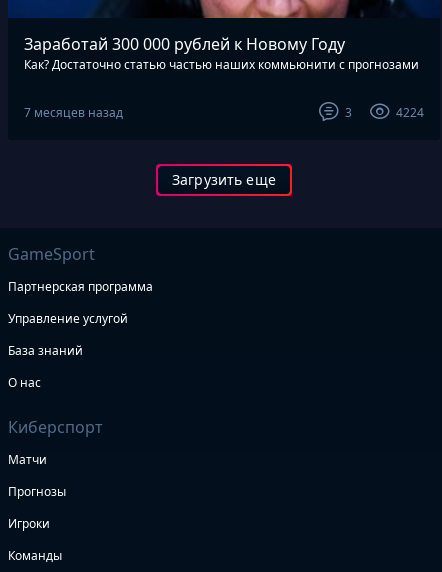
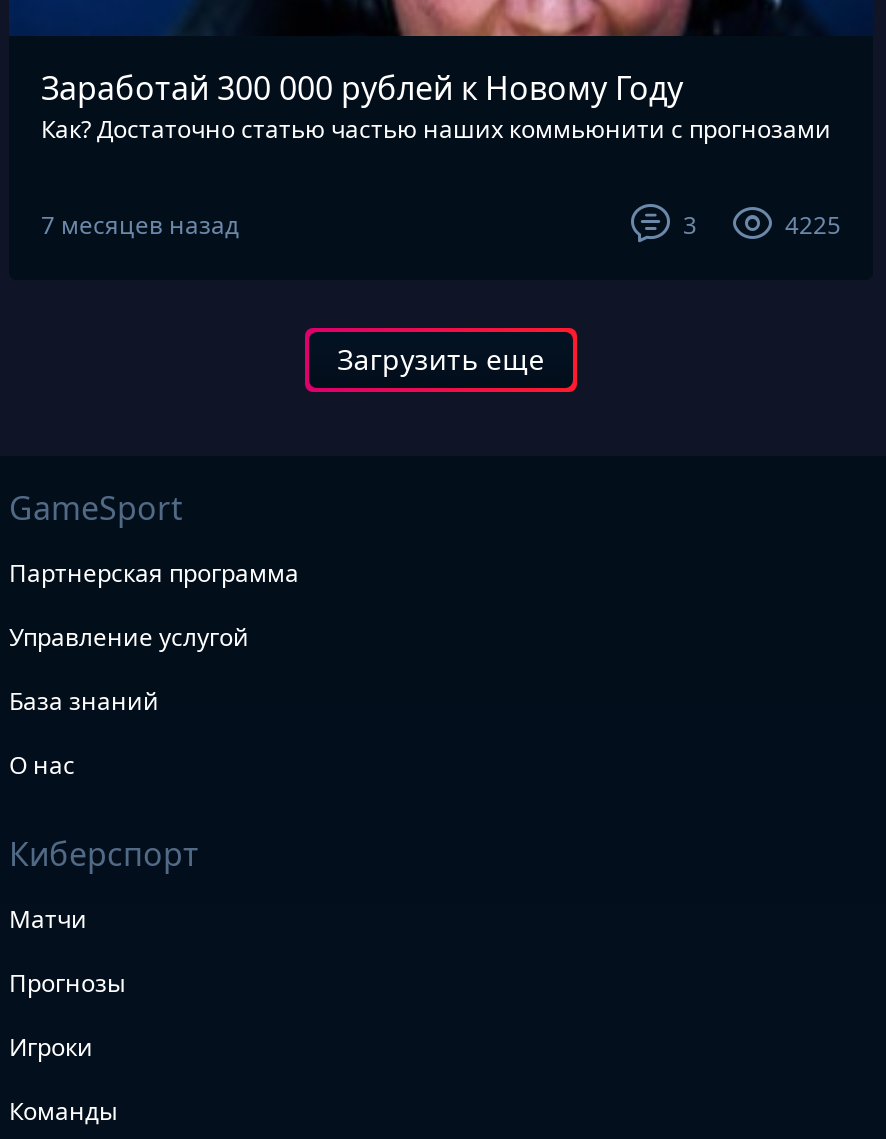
[396,103,424,120] 4224 -> [785,207,841,241] 4225

